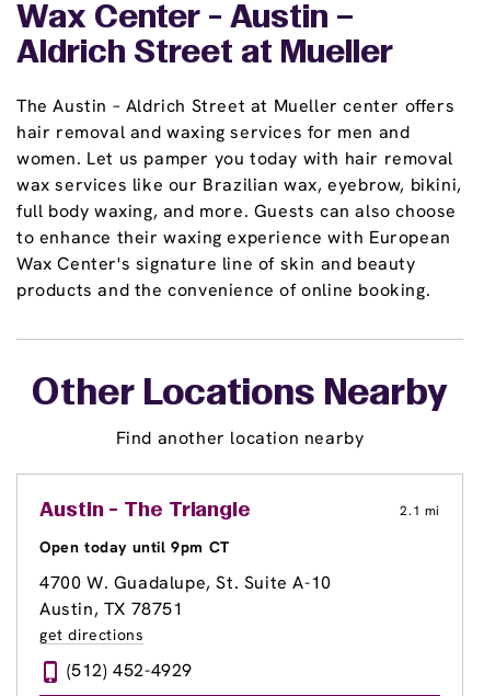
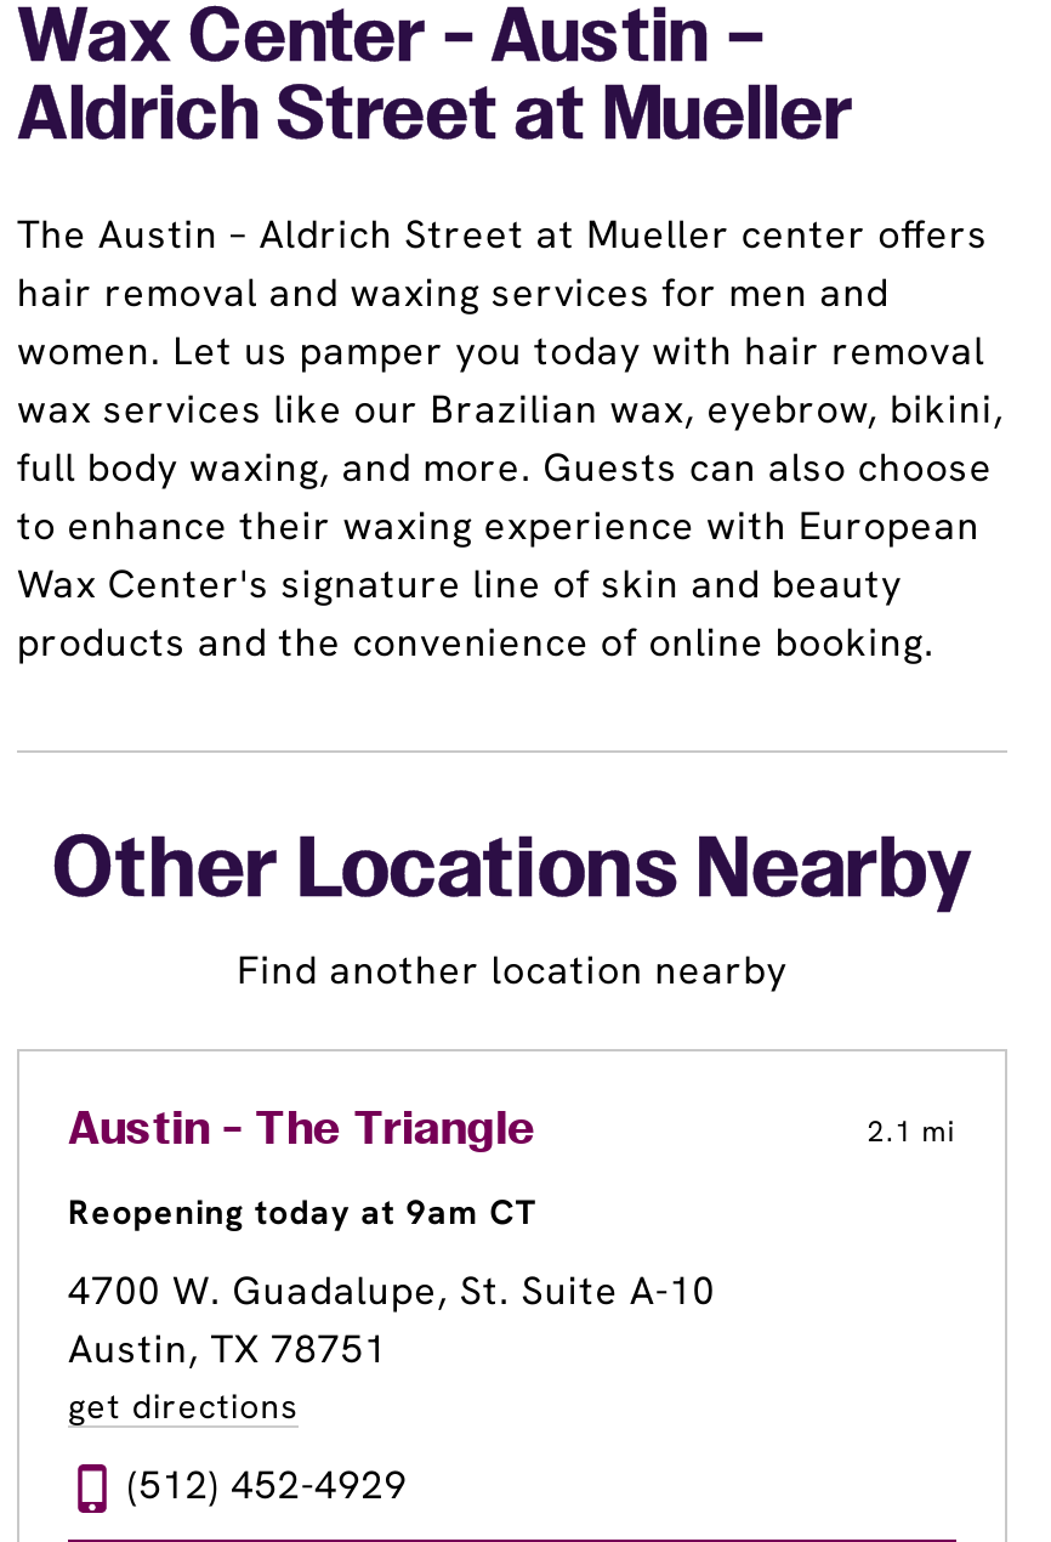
[39,537,230,557] Open today until 9pm CT -> [68,1190,536,1234] Reopening today at 9am CT

